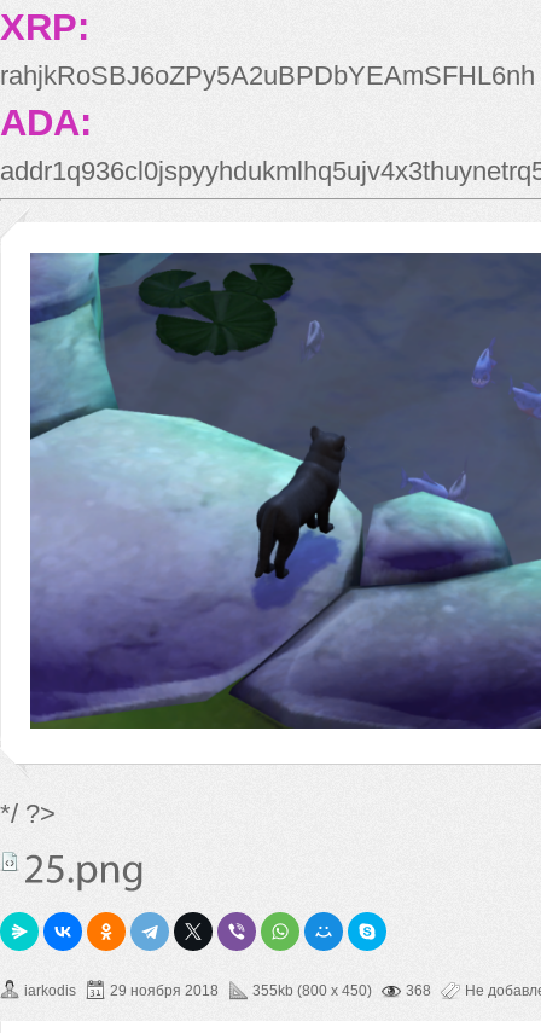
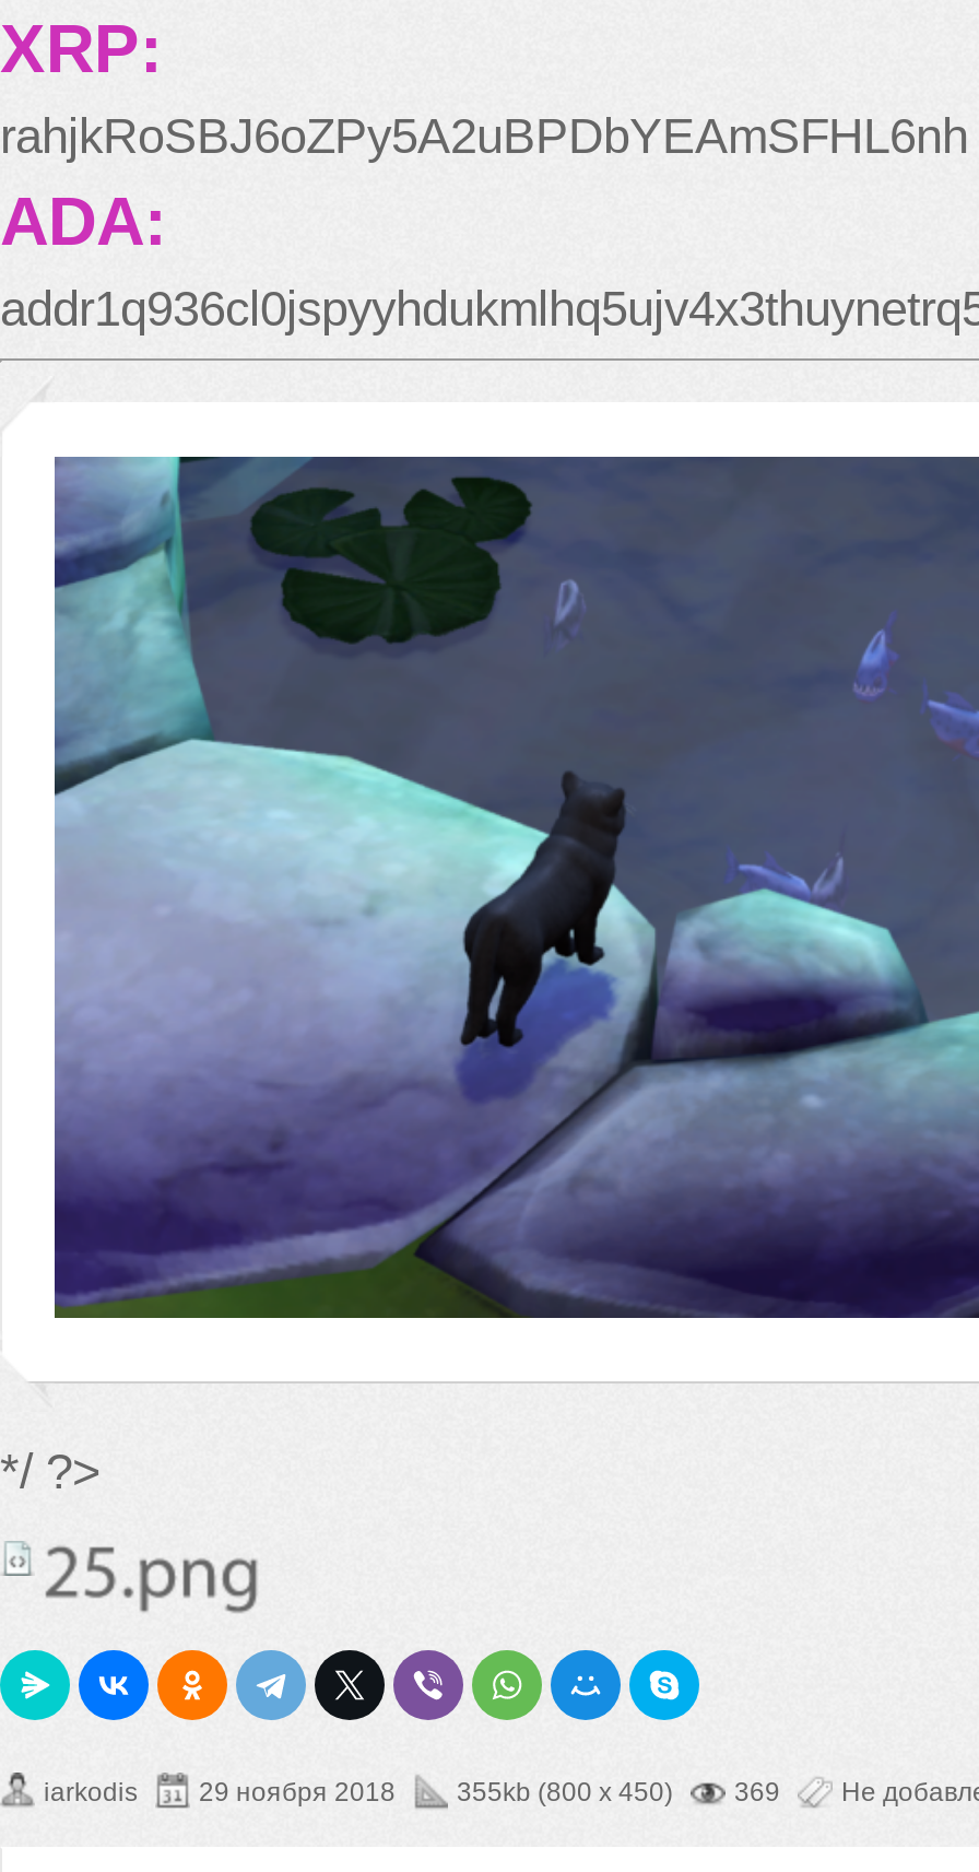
[406,982,431,999] 368 -> [734,1776,780,1807] 369

